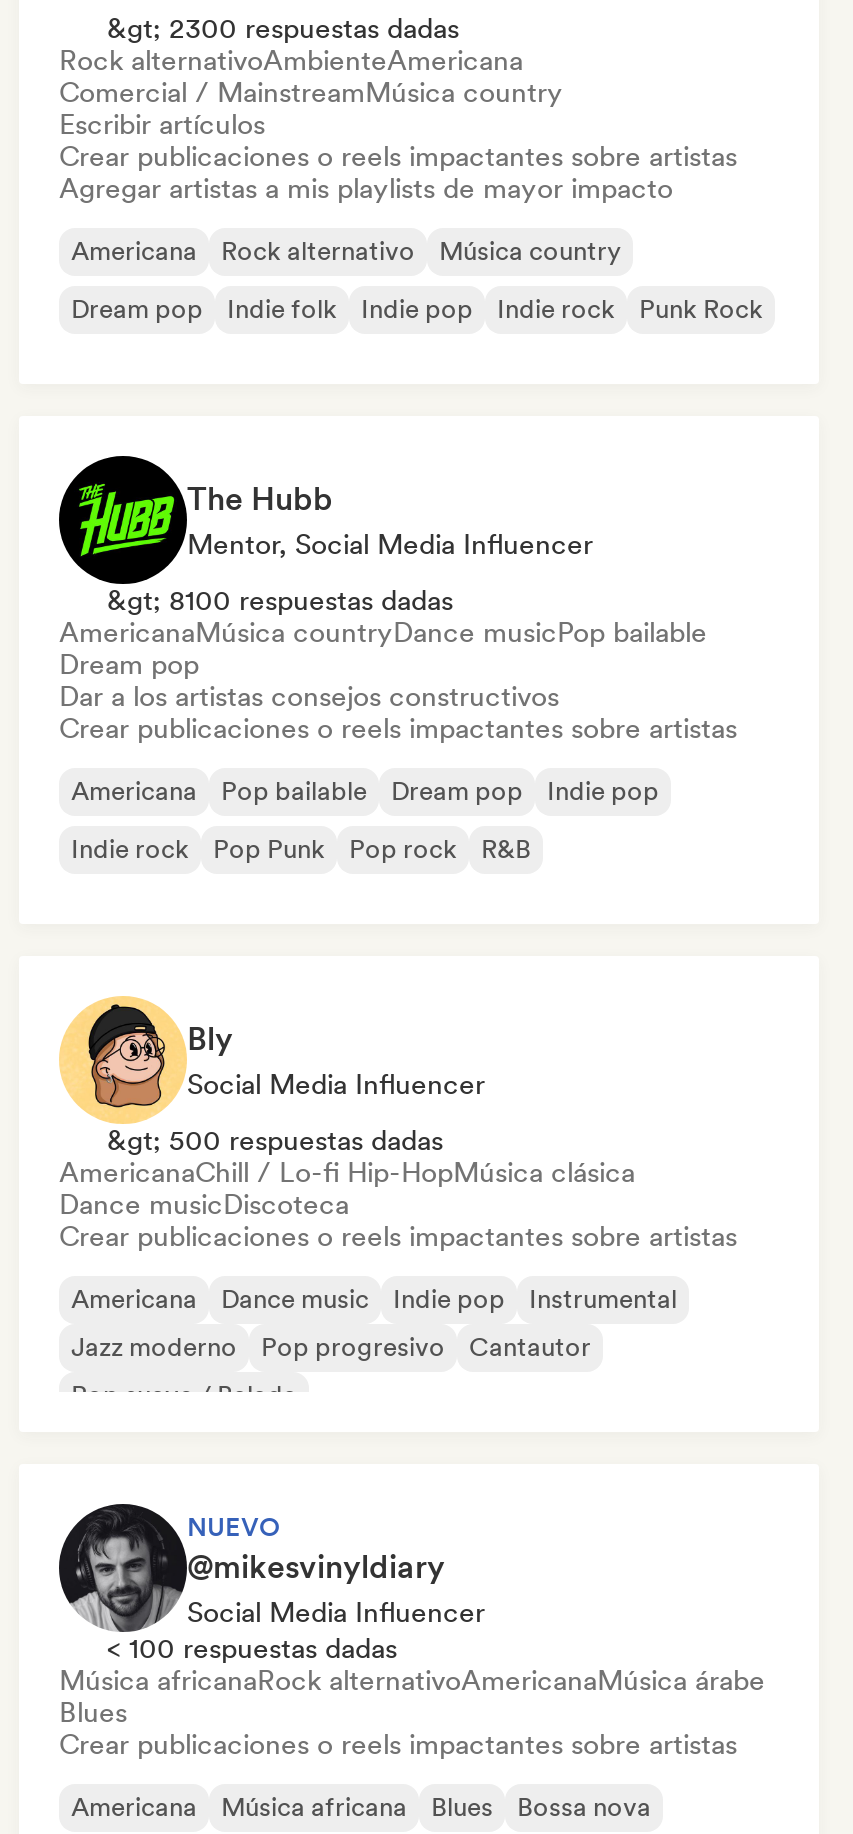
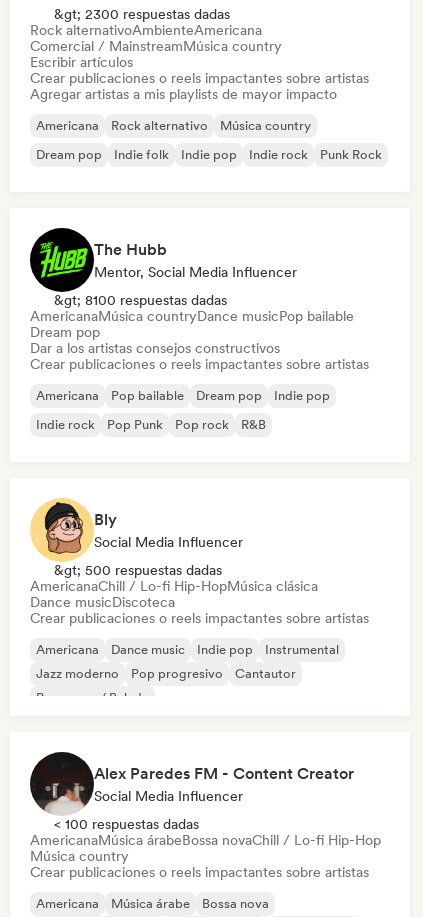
[75,1511,445,1628] [image] | NUEVO | @mikesvinyldiary -> [37,764,354,814] [image] | Alex Paredes FM - Content Creator
[59,1664,765,1728] Música africanaRock alternativoAmericanaMúsica árabe | Blues -> [30,832,381,864] AmericanaMúsica árabeBossa novaChill / Lo-fi Hip-Hop | Música country
[221,1792,493,1822] Música africana | Blues -> [111,896,190,911] Música árabe

